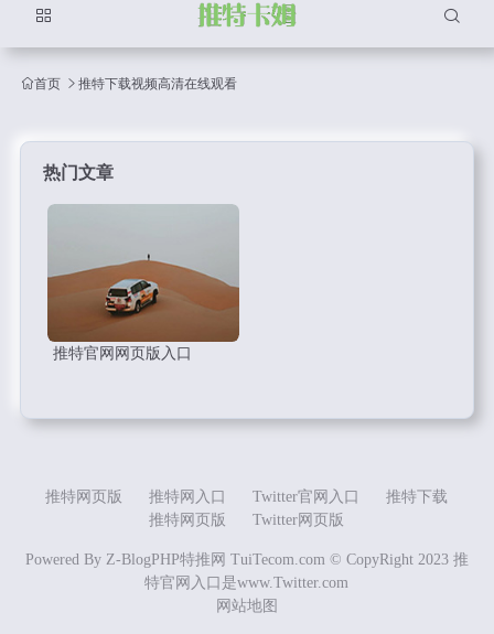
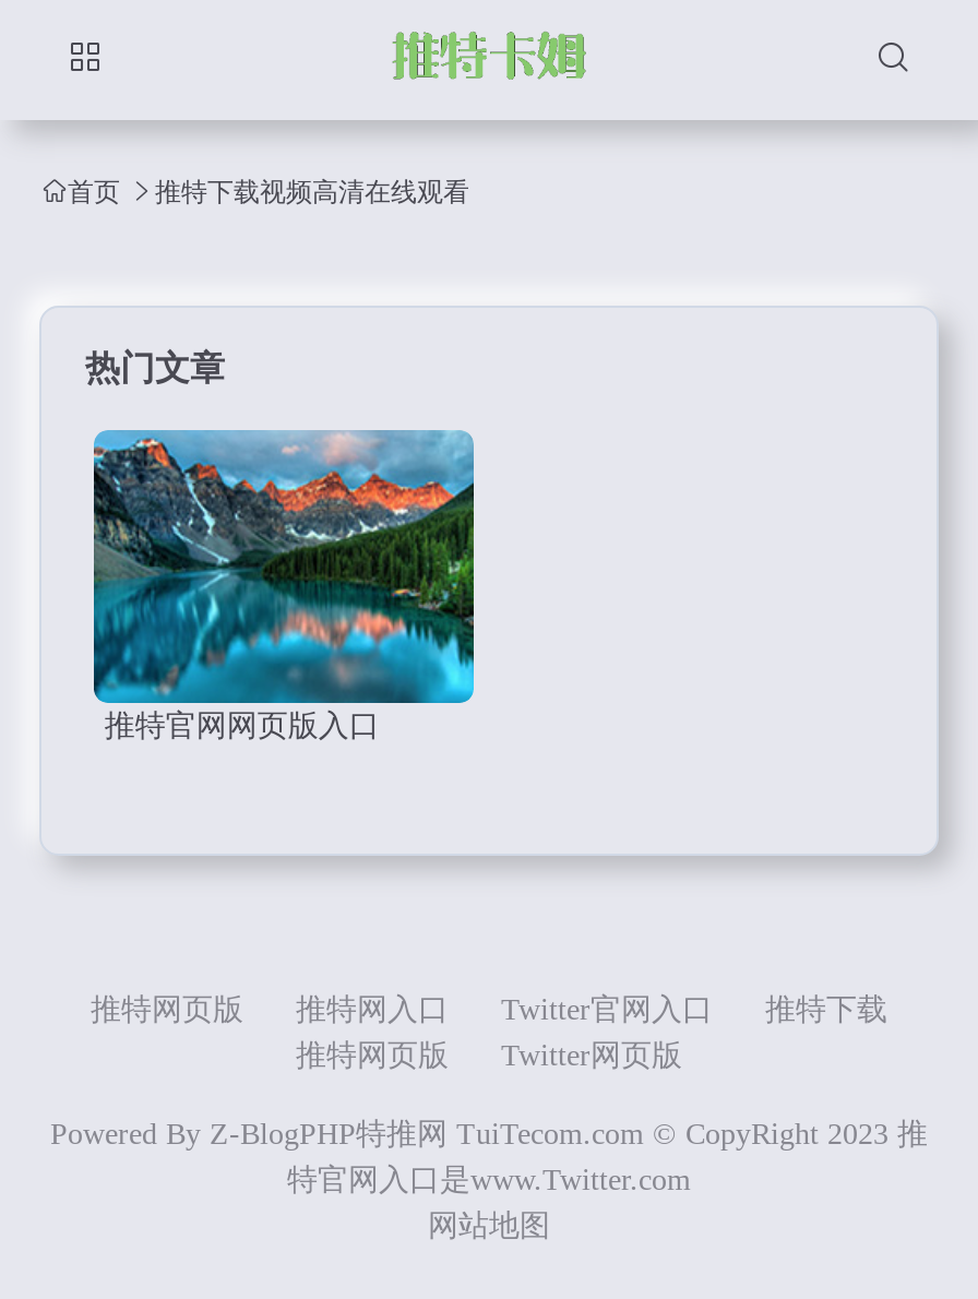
[46,204,240,343] [image] -> [92,430,476,705] [image]

